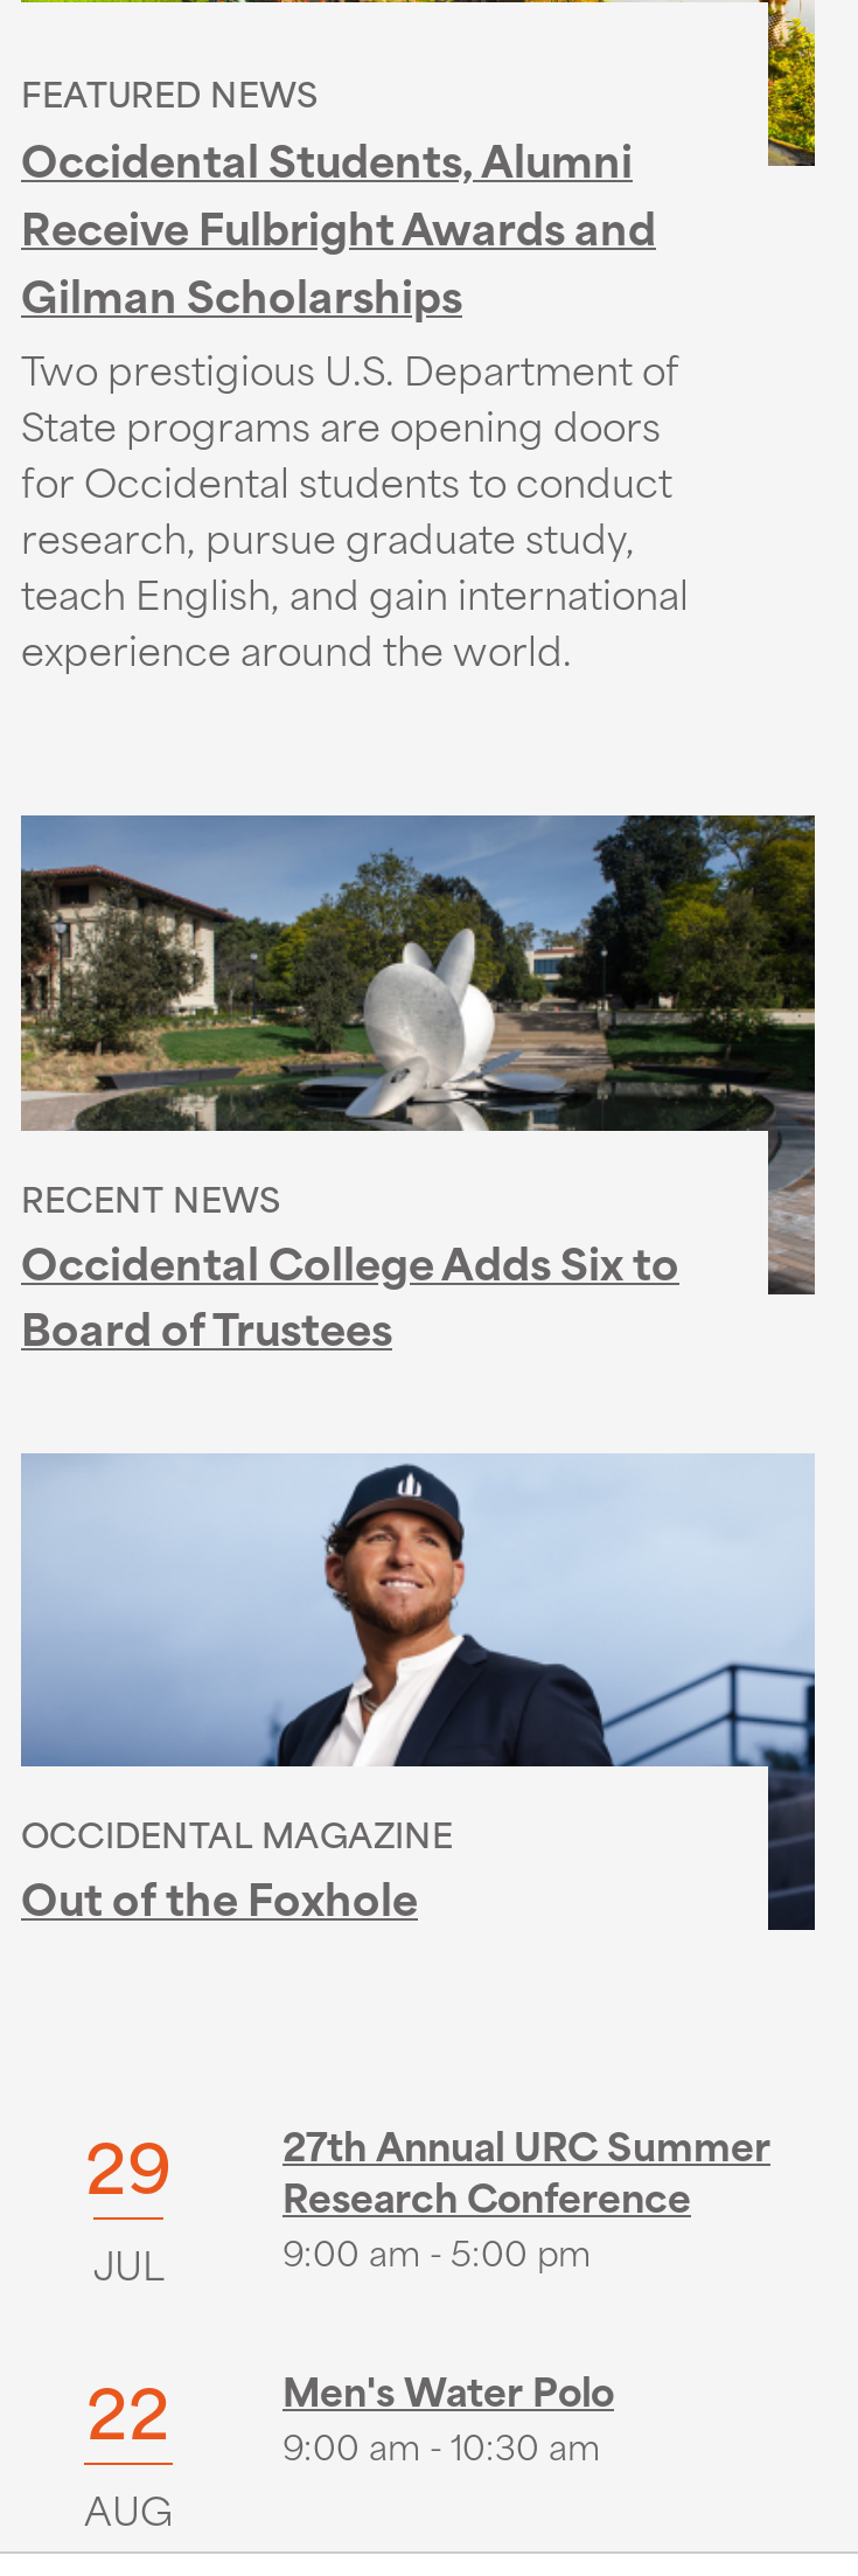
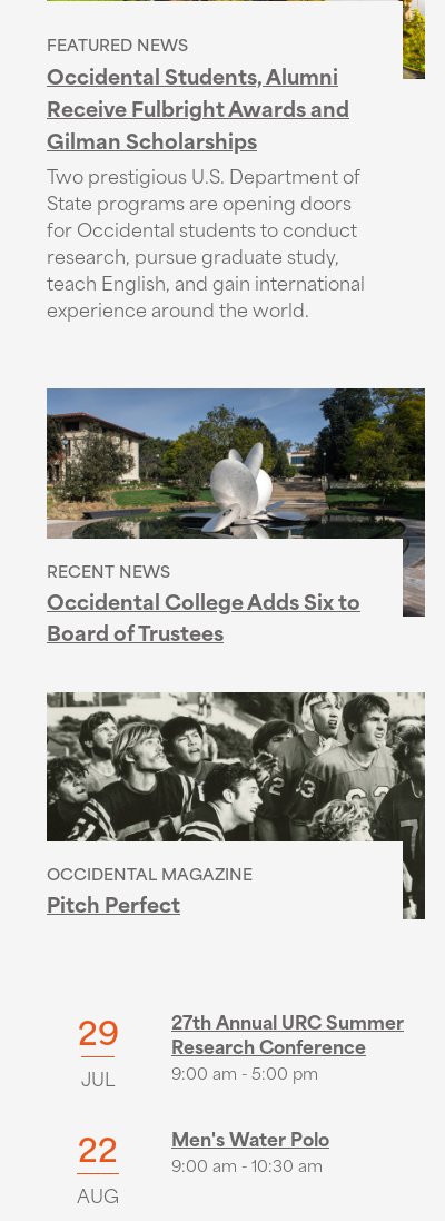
[19,1453,817,1931] [image] | Out of the Foxhole -> [46,691,426,920] [image] | Pitch Perfect

